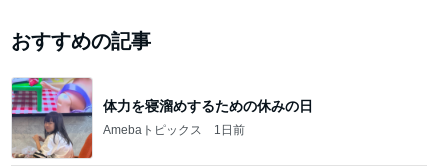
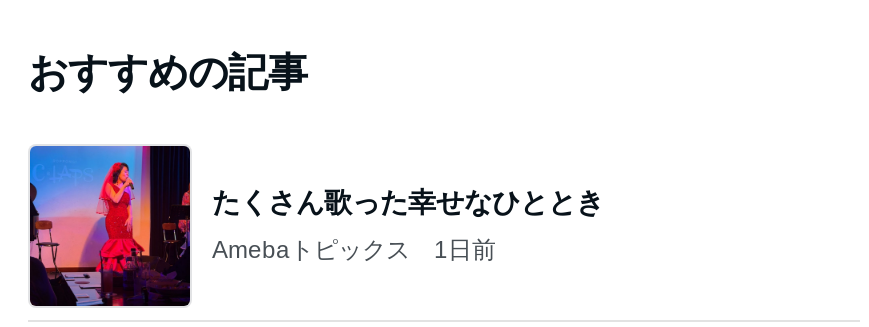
[11,77,313,159] [image] | 体力を寝溜めするための休みの日 -> [28,144,604,308] [image] | たくさん歌った幸せなひととき

